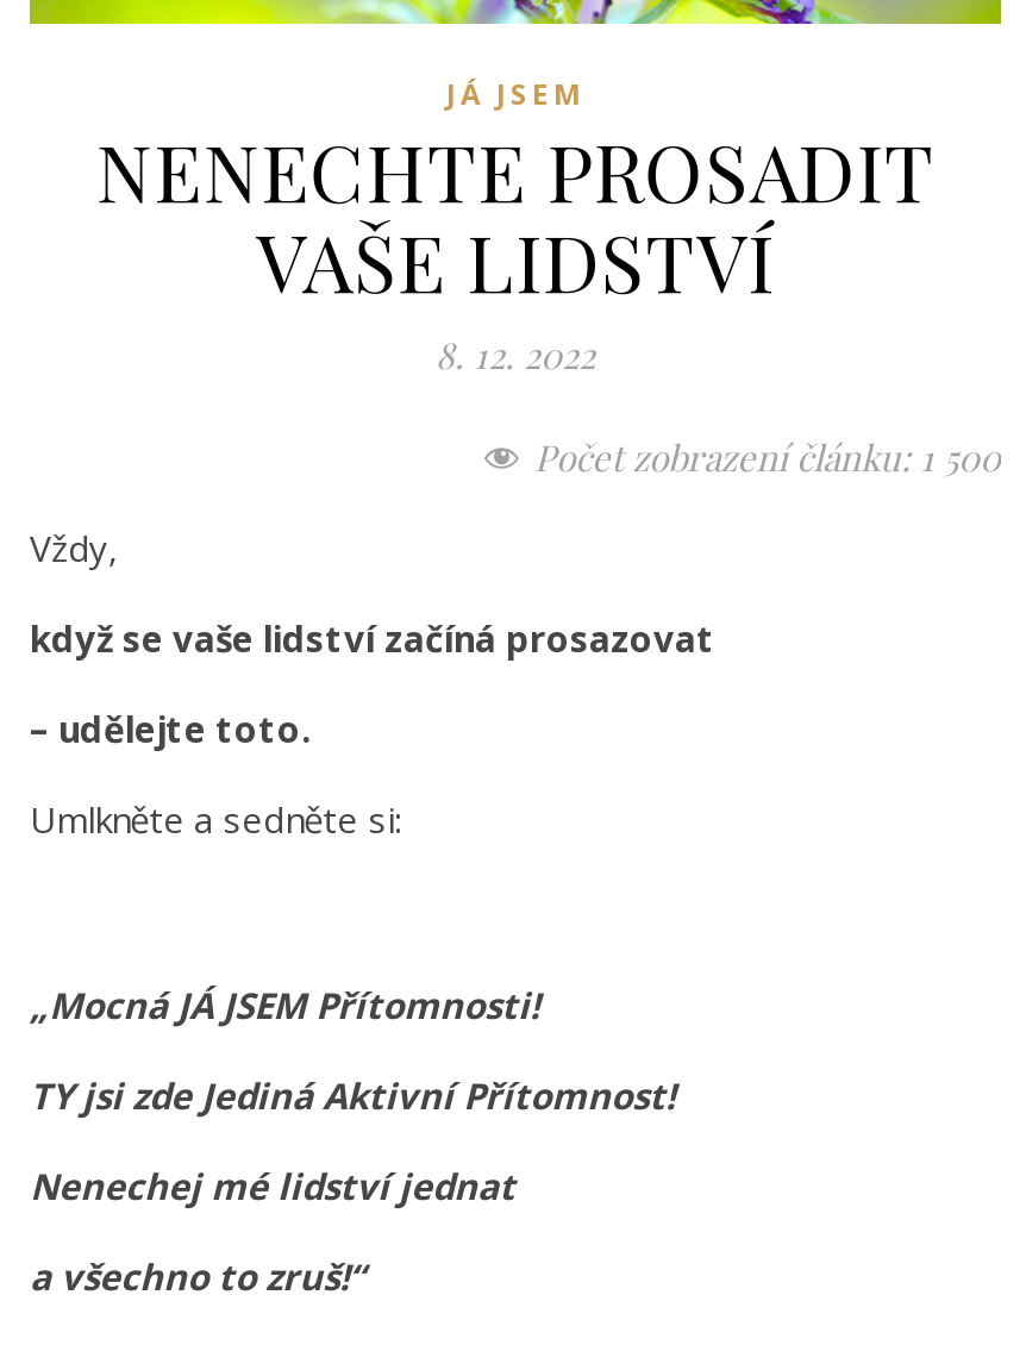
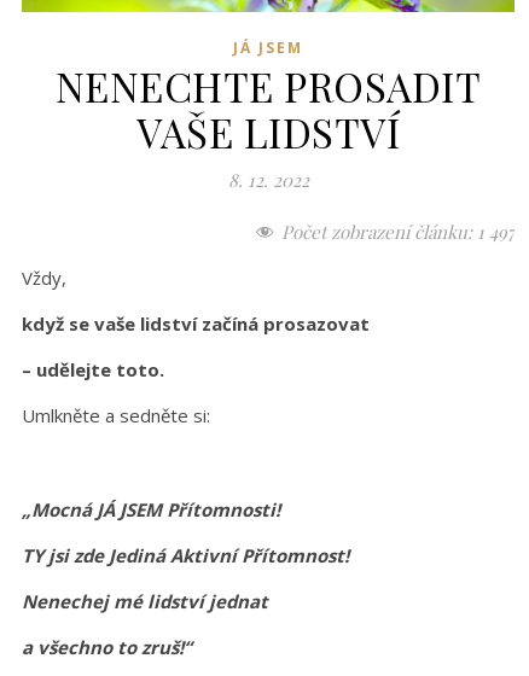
[534,433,1001,481] Počet zobrazení článku: 1 500 -> [281,220,515,244] Počet zobrazení článku: 1 497

